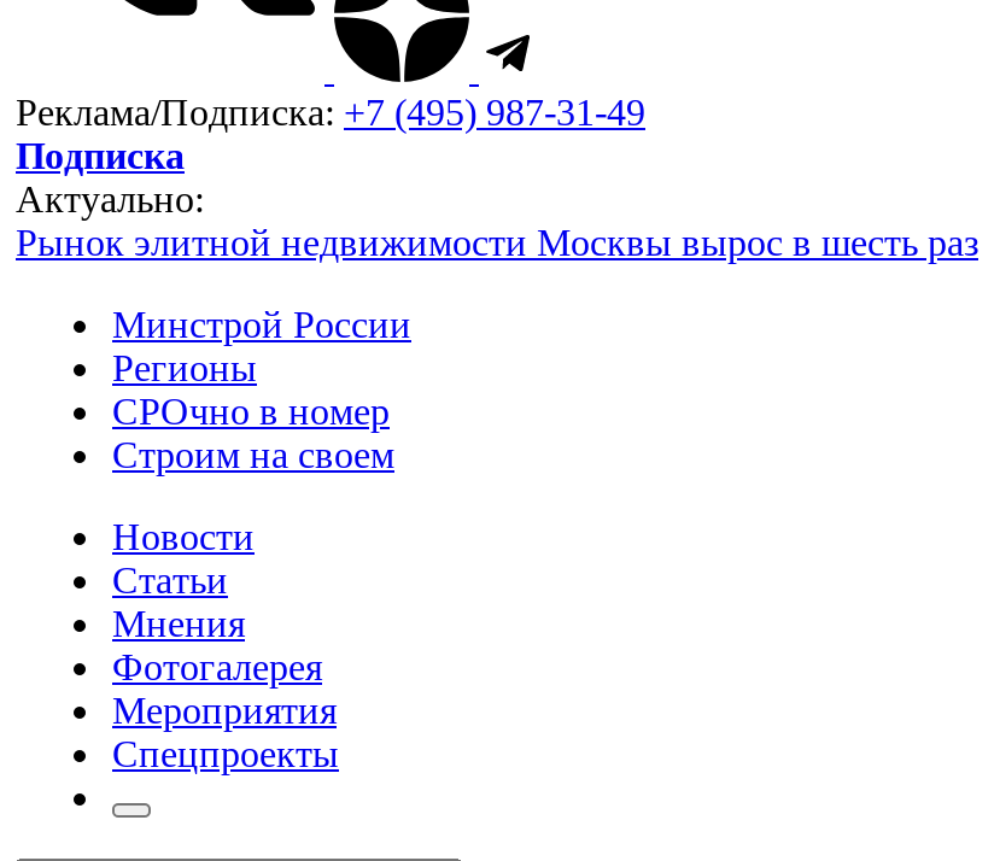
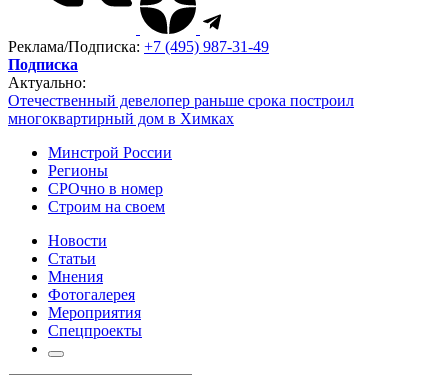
[16,222,978,263] Рынок элитной недвижимости Москвы вырос в шесть раз -> [8,92,354,127] Отечественный девелопер раньше срока построил | многоквартирный дом в Химках

